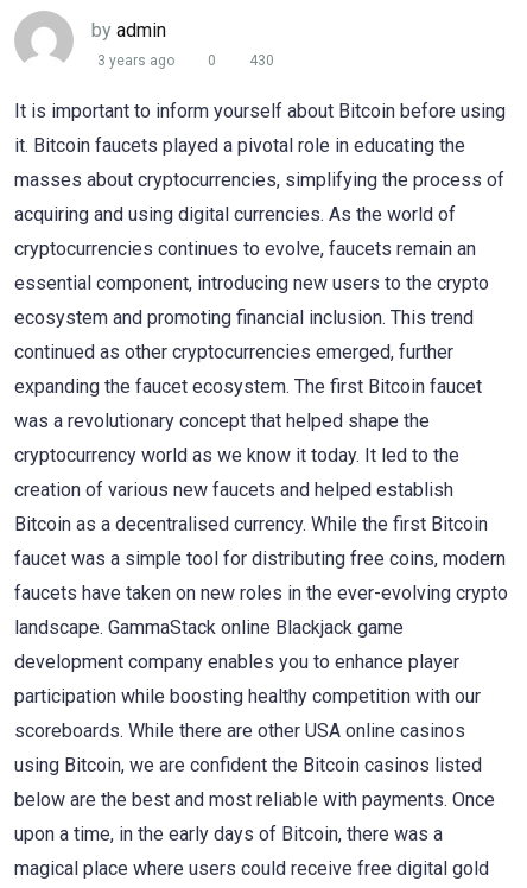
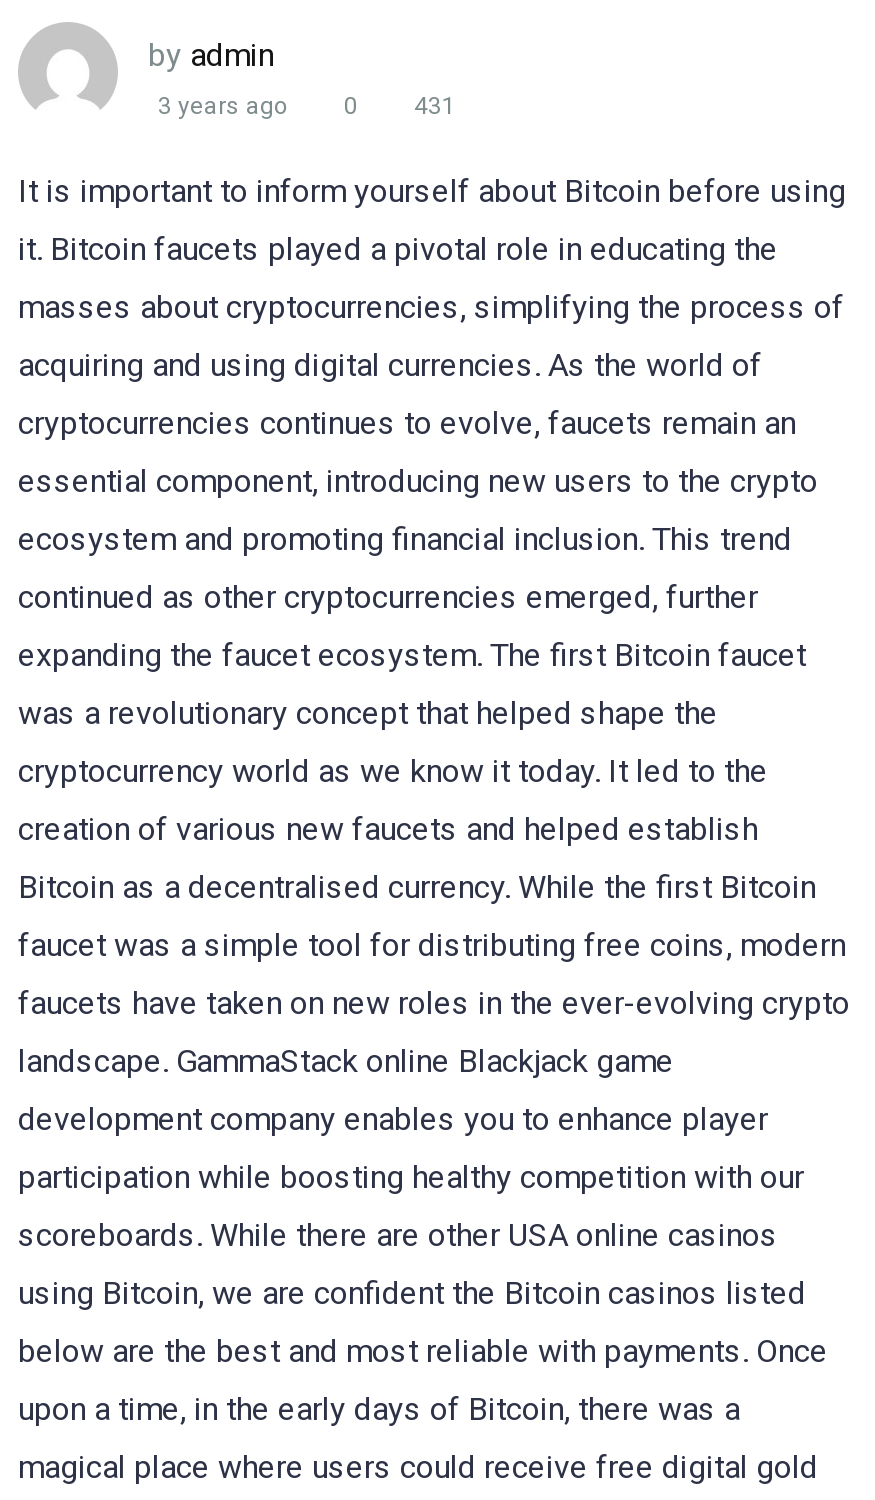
[97,52,274,69] 3 years ago 0 430 -> [158,92,456,120] 3 years ago 0 431

